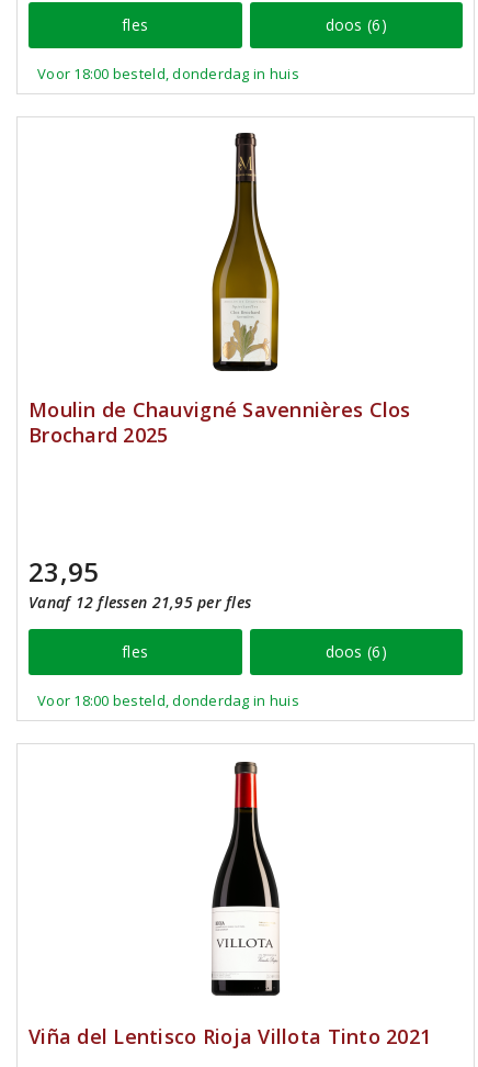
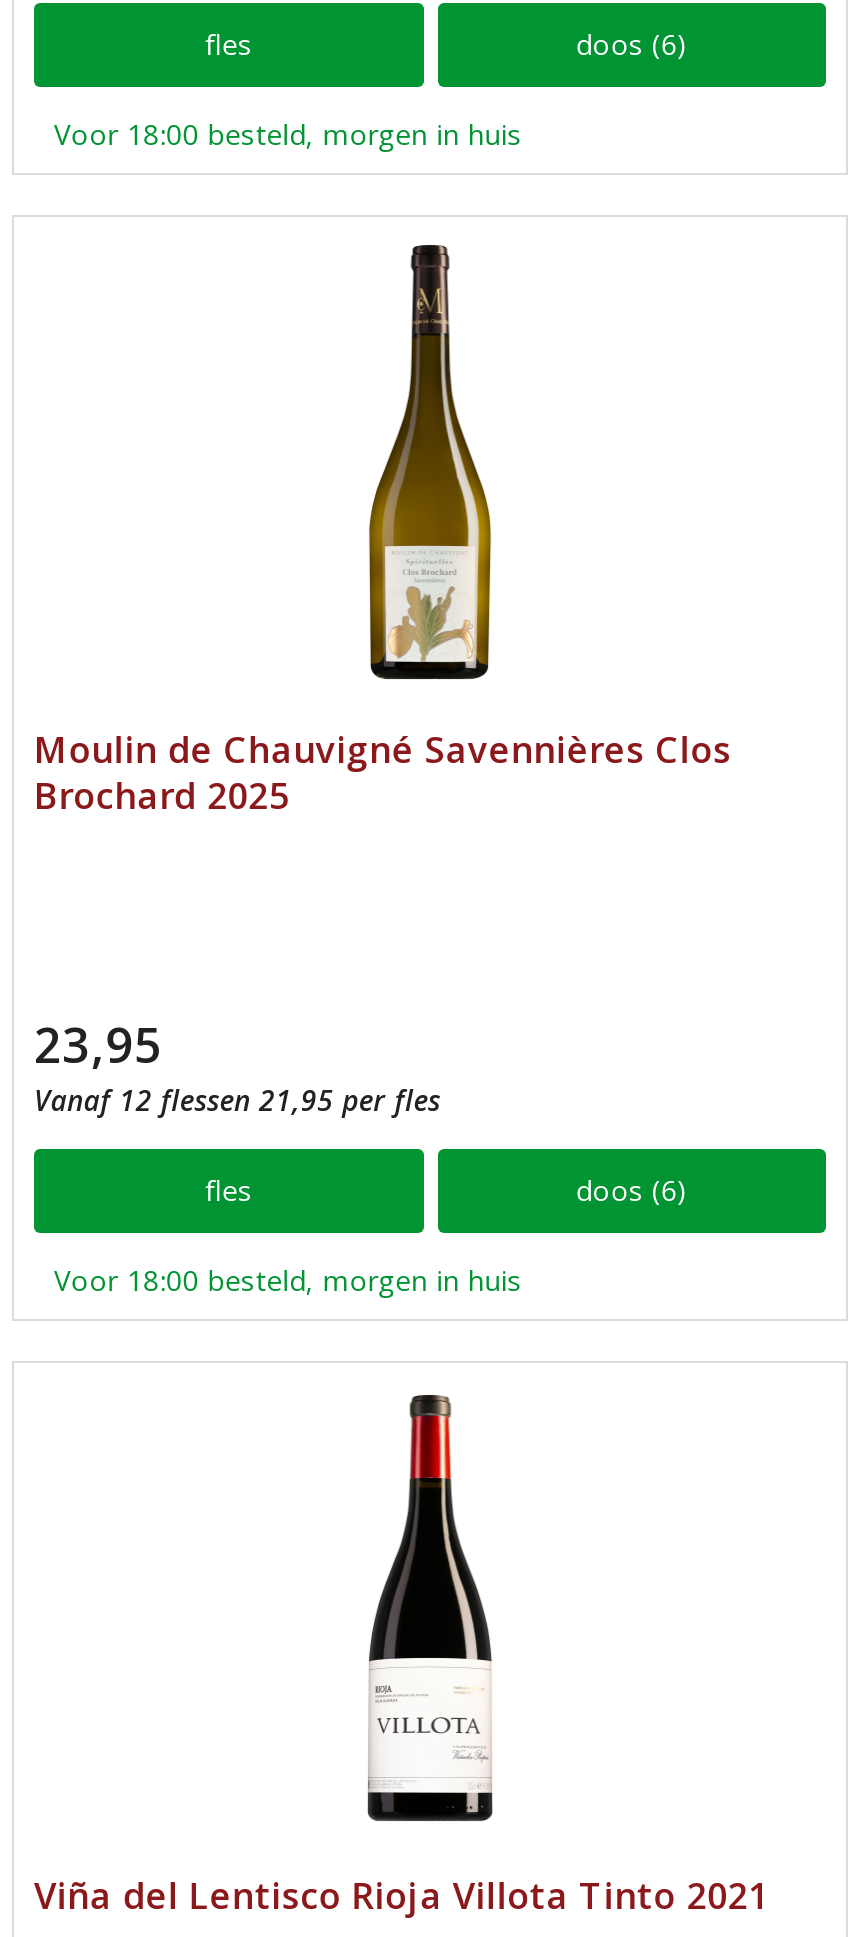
[37,63,299,83] Voor 18:00 besteld, donderdag in huis -> [54,115,522,153] Voor 18:00 besteld, morgen in huis
[37,690,299,710] Voor 18:00 besteld, donderdag in huis -> [54,1261,522,1299] Voor 18:00 besteld, morgen in huis

